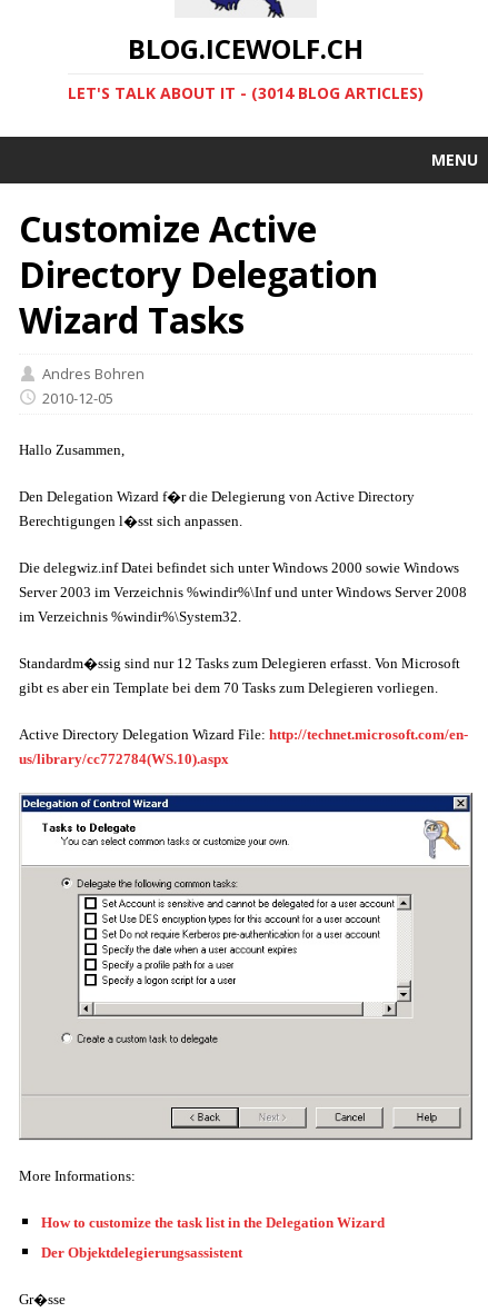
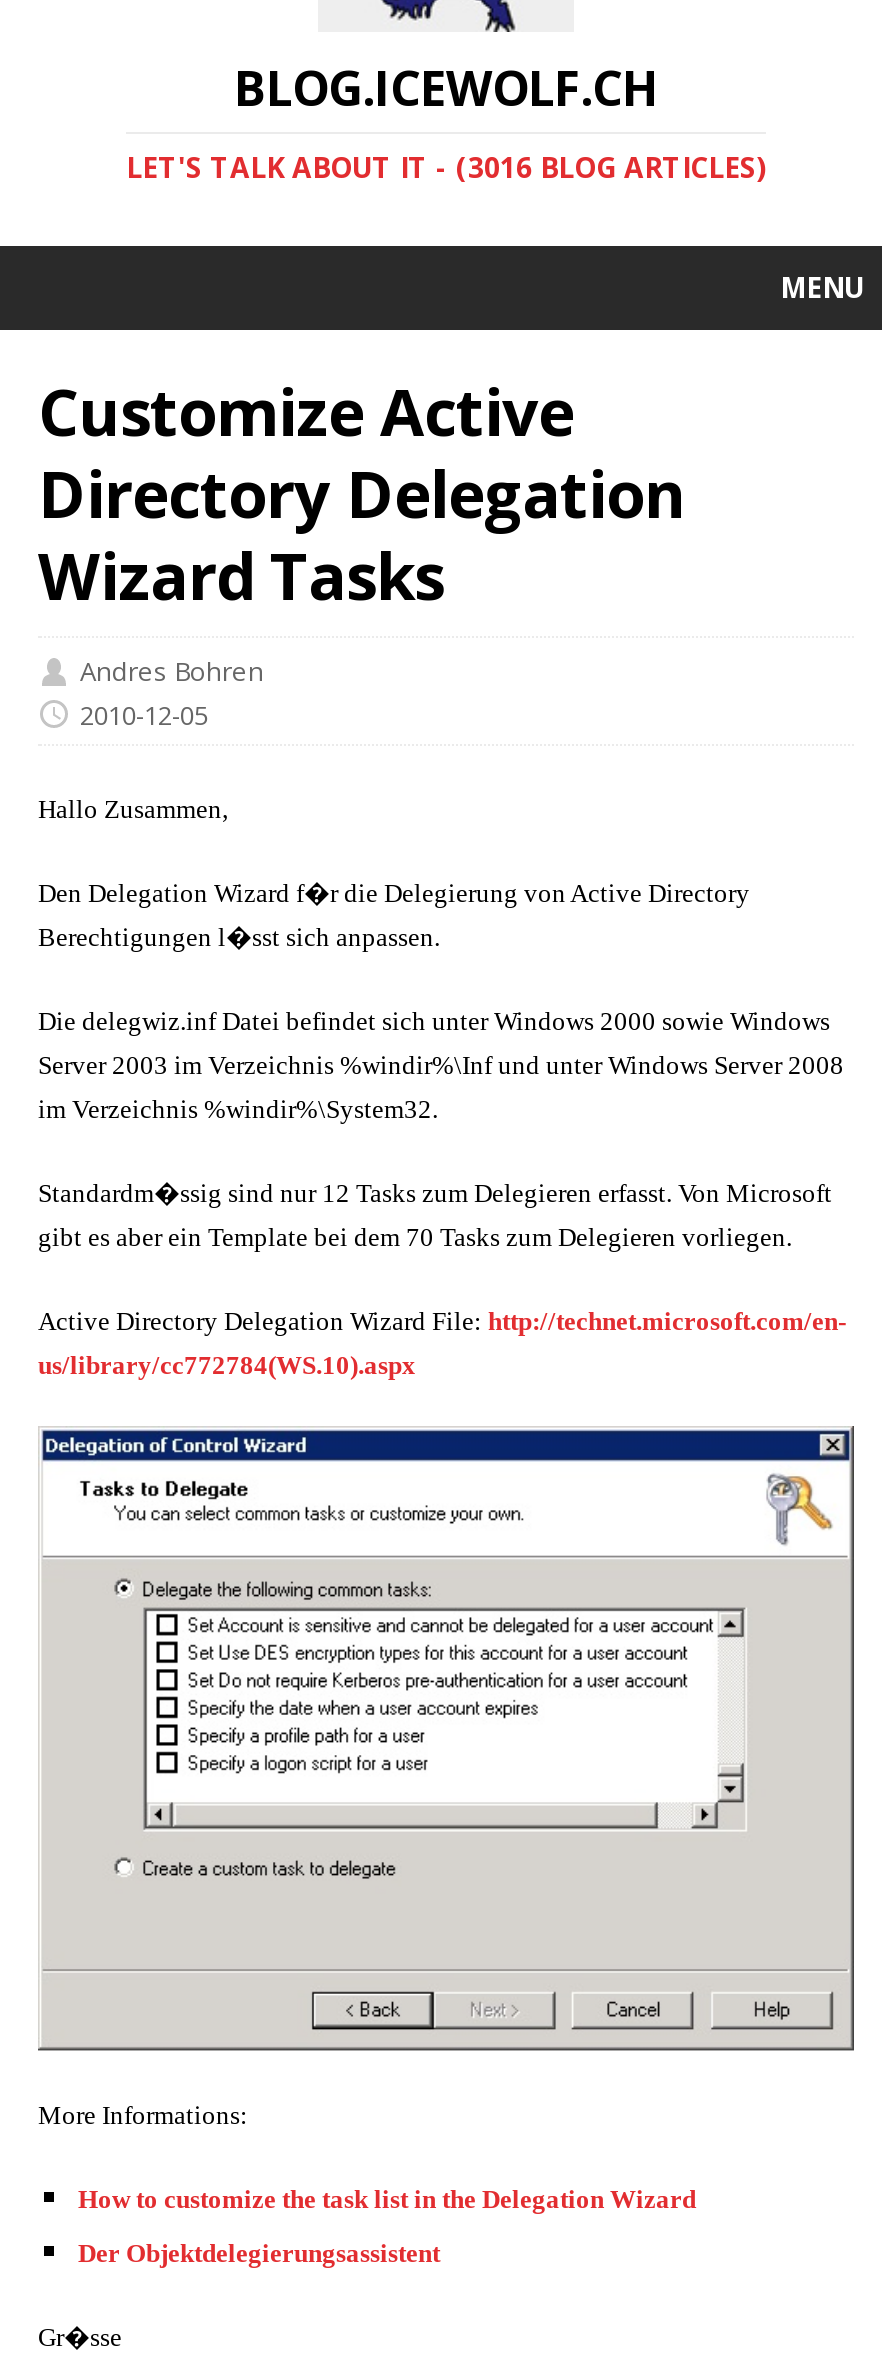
[68,82,424,103] LET'S TALK ABOUT IT - (3014 BLOG ARTICLES) -> [126,148,766,186] LET'S TALK ABOUT IT - (3016 BLOG ARTICLES)

